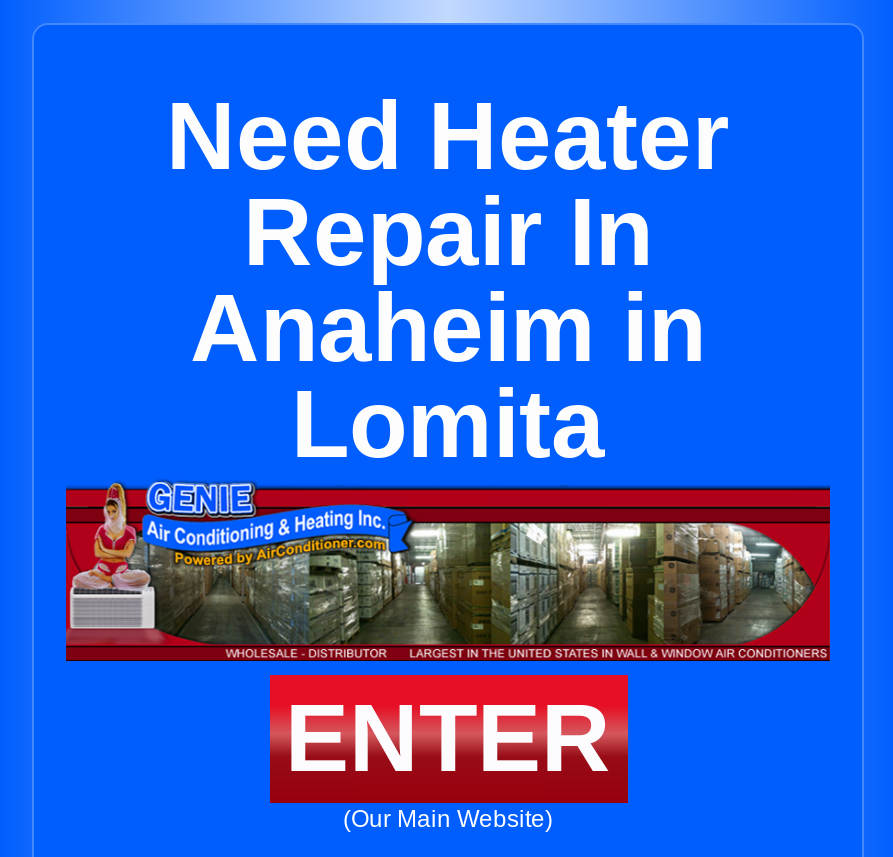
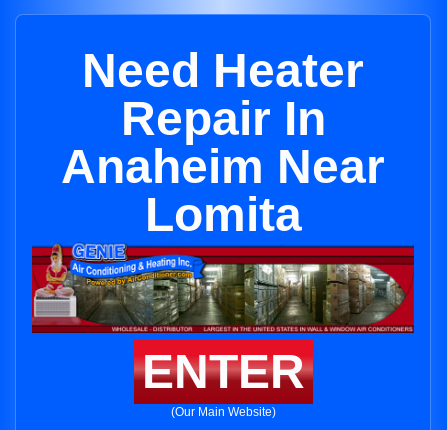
[190,275,706,381] Anaheim in -> [61,140,385,193] Anaheim Near

